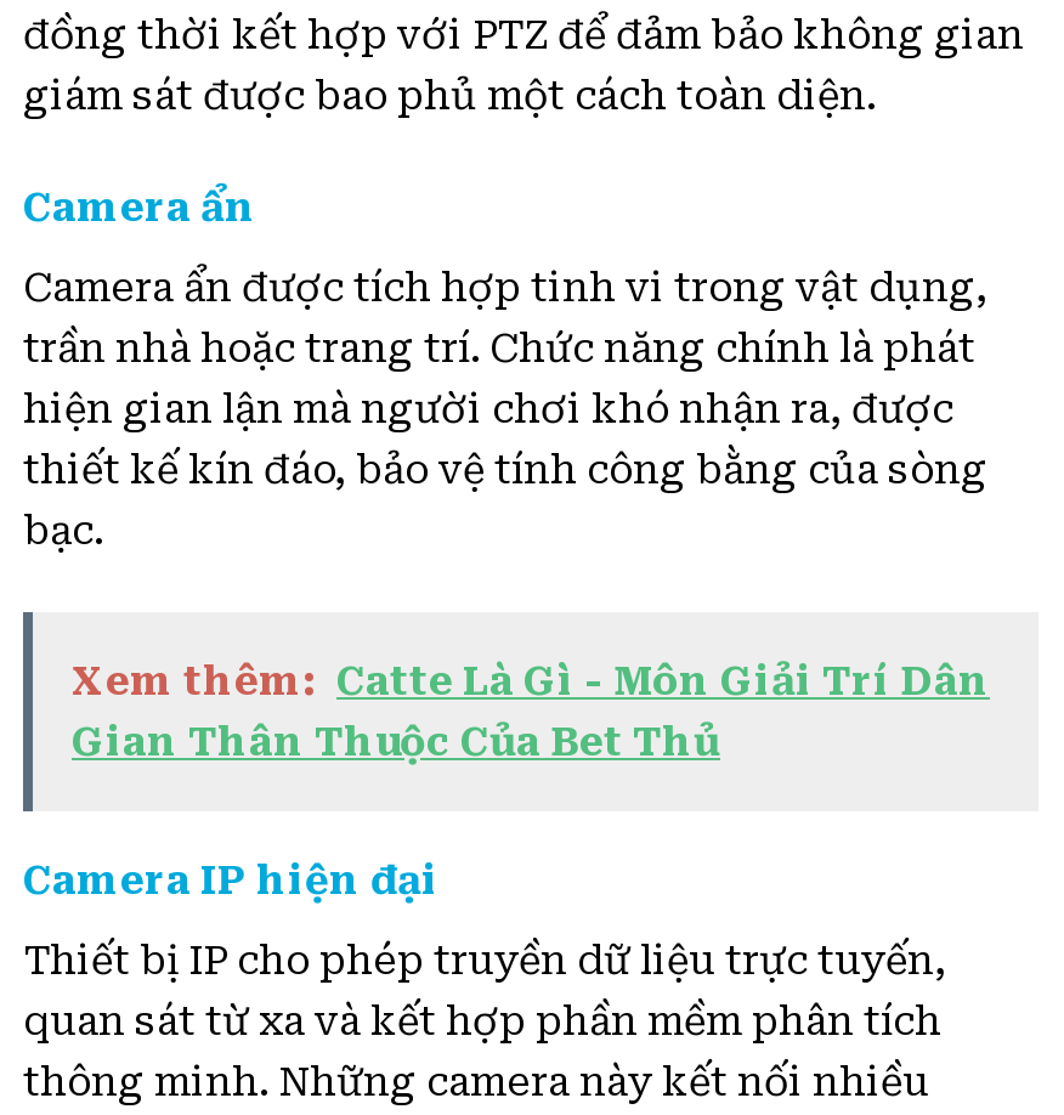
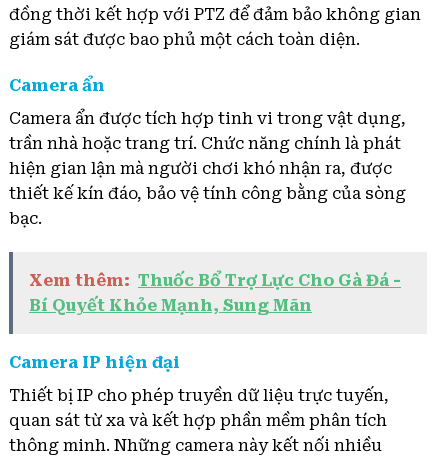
[72,658,990,764] Xem thêm: Catte Là Gì - Môn Giải Trí Dân | Gian Thân Thuộc Của Bet Thủ -> [29,271,401,315] Xem thêm: Thuốc Bổ Trợ Lực Cho Gà Đá - | Bí Quyết Khỏe Mạnh, Sung Mãn

